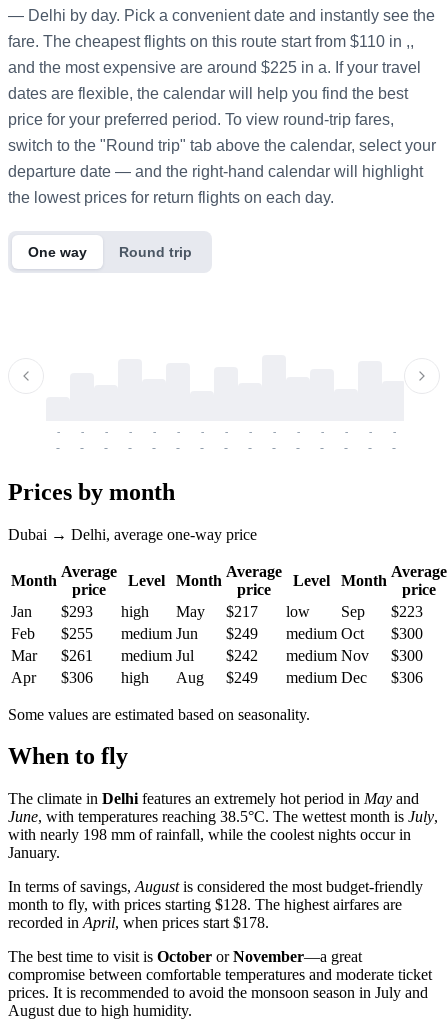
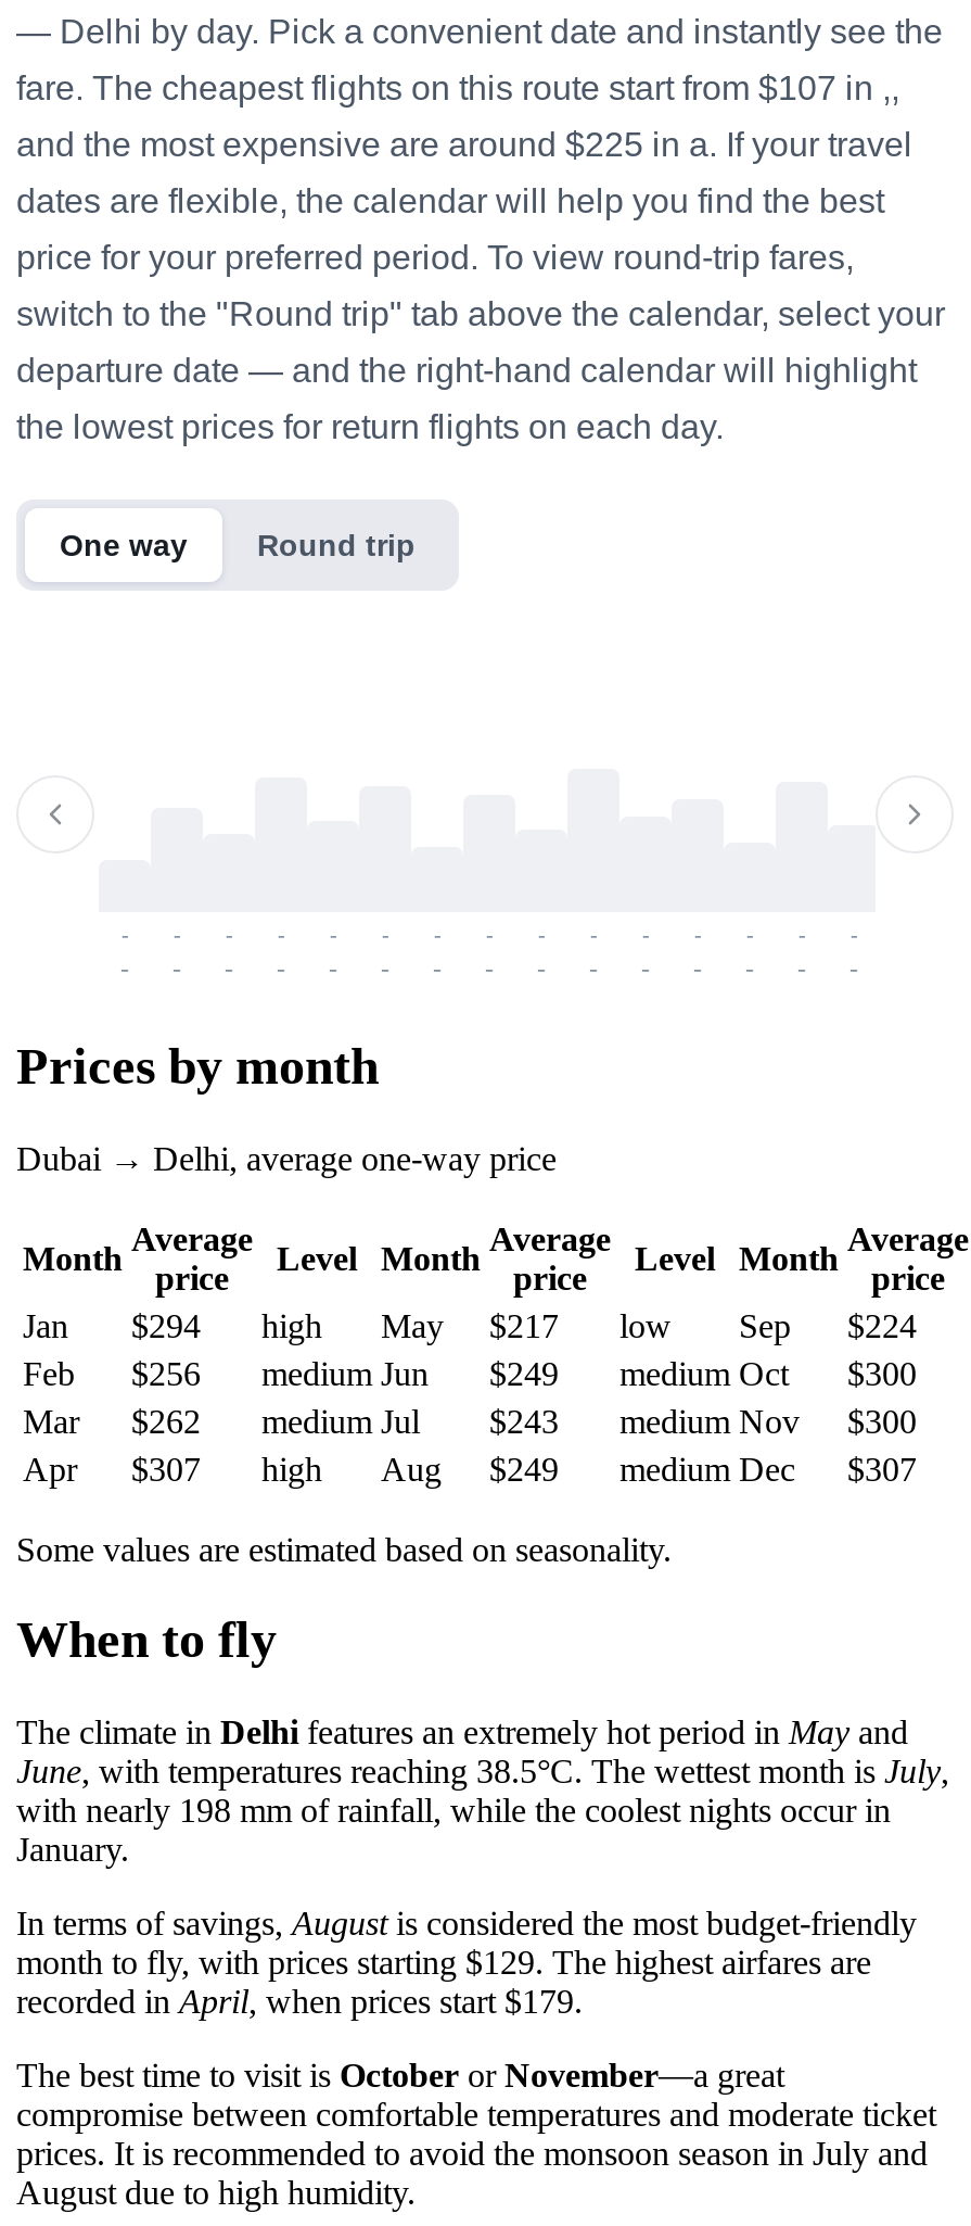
[8,33,414,50] fare. The cheapest flights on this route start from $110 in ,, -> [16,69,899,106] fare. The cheapest flights on this route start from $107 in ,,
[61,602,93,619] $293 -> [131,1306,201,1343] $294
[391,602,423,619] $223 -> [847,1306,917,1343] $224
[11,624,423,641] Feb $255 medium Jun $249 medium Oct $300 -> [23,1354,917,1391] Feb $256 medium Jun $249 medium Oct $300
[61,646,93,663] $261 -> [131,1402,201,1439] $262
[226,646,258,663] $242 -> [489,1402,559,1439] $243
[61,668,93,685] $306 -> [131,1450,201,1487] $307
[391,668,423,685] $306 -> [847,1450,917,1487] $307
[8,896,402,913] month to fly, with prices starting $128. The highest airfares are -> [16,1944,871,1981] month to fly, with prices starting $129. The highest airfares are
[8,914,269,931] recorded in April, when prices start $178. -> [16,1983,583,2020] recorded in April, when prices start $179.

